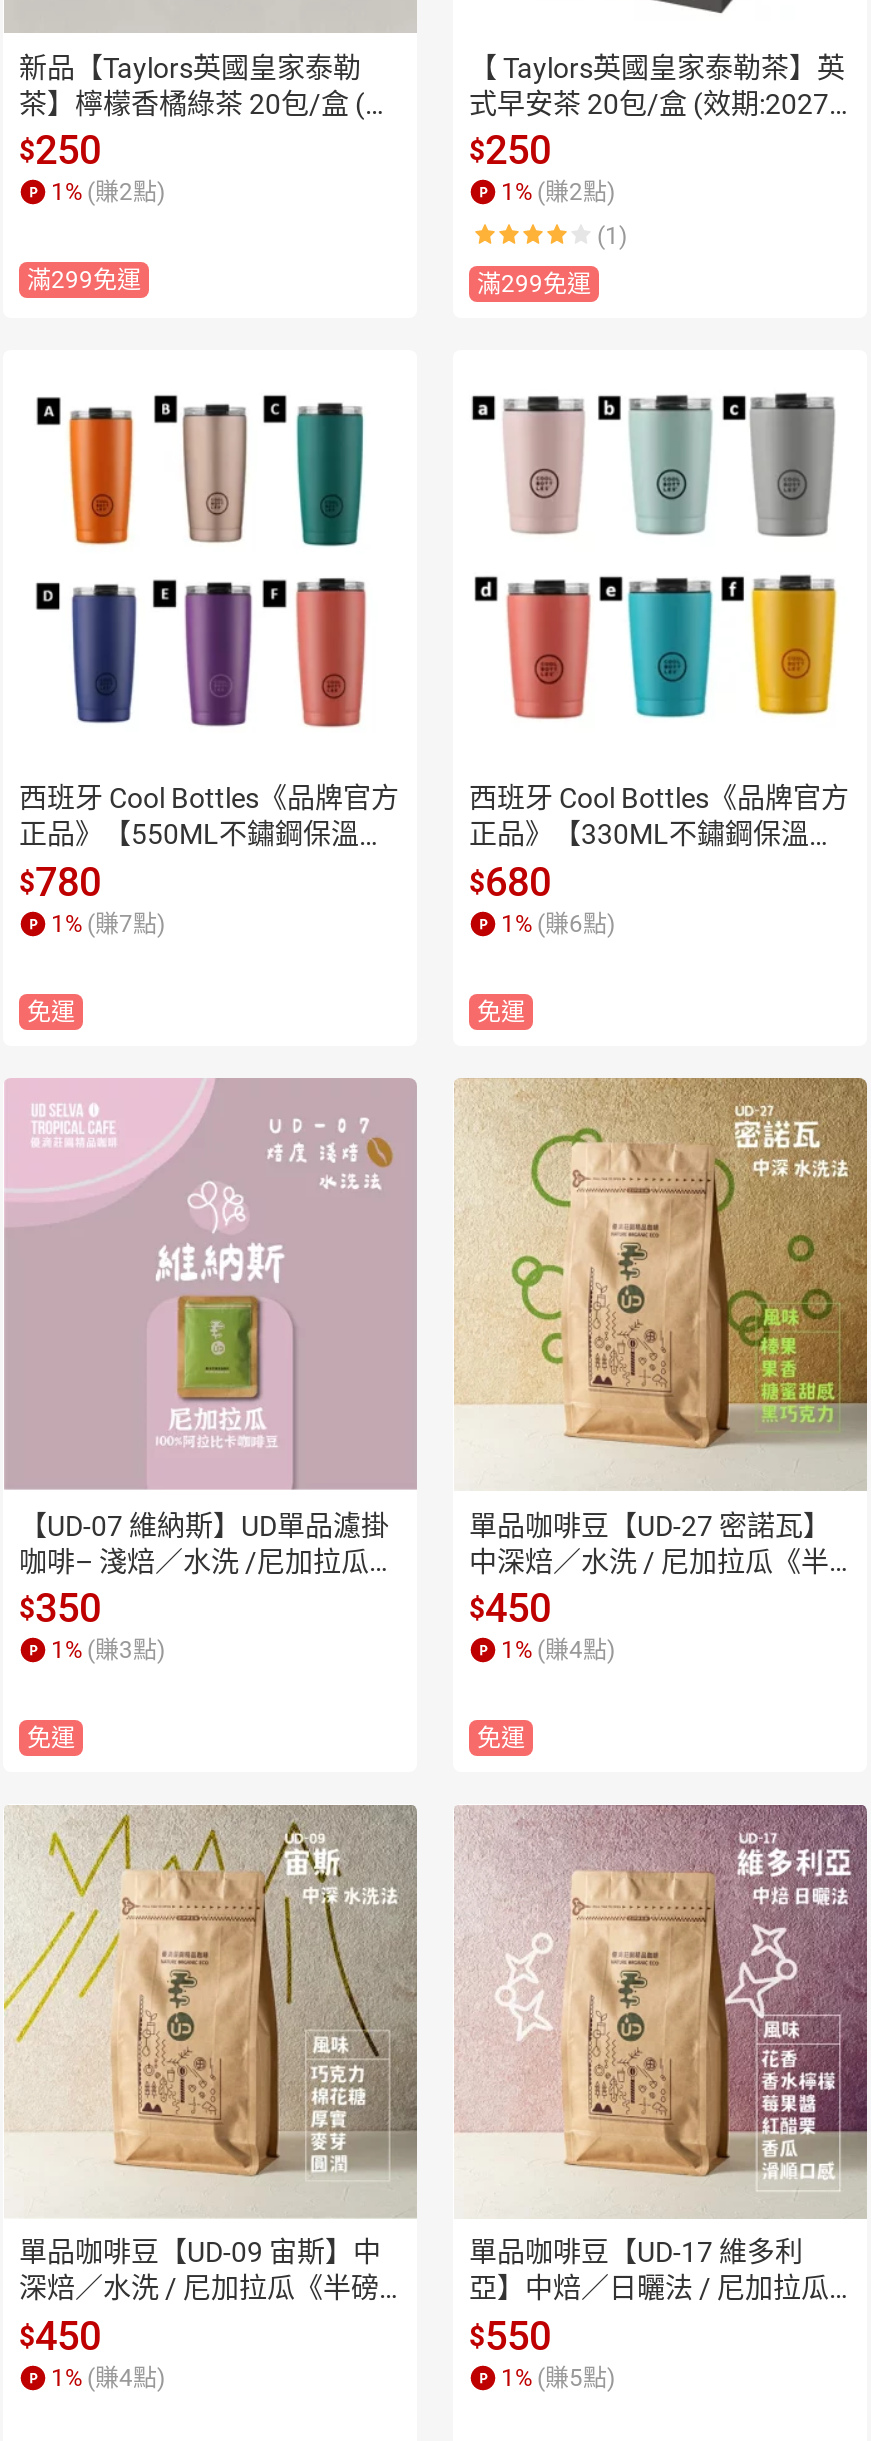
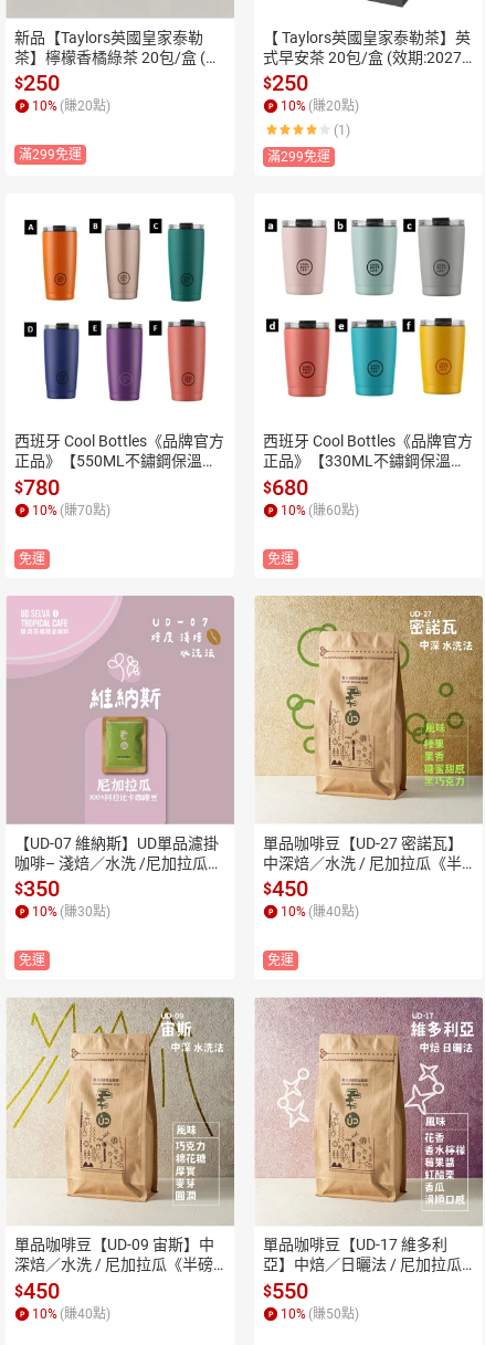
[51,179,165,207] 1% (賺2點) -> [32,99,110,114] 10% (賺20點)
[501,179,615,207] 1% (賺2點) -> [281,99,359,114] 10% (賺20點)
[51,909,165,937] 1% (賺7點) -> [32,503,110,518] 10% (賺70點)
[501,909,615,937] 1% (賺6點) -> [281,503,359,518] 10% (賺60點)
[51,1636,165,1664] 1% (賺3點) -> [32,904,110,920] 10% (賺30點)
[501,1636,615,1664] 1% (賺4點) -> [281,904,359,920] 10% (賺40點)
[51,2363,165,2391] 1% (賺4點) -> [32,1306,110,1321] 10% (賺40點)
[501,2363,615,2391] 1% (賺5點) -> [281,1306,359,1321] 10% (賺50點)

